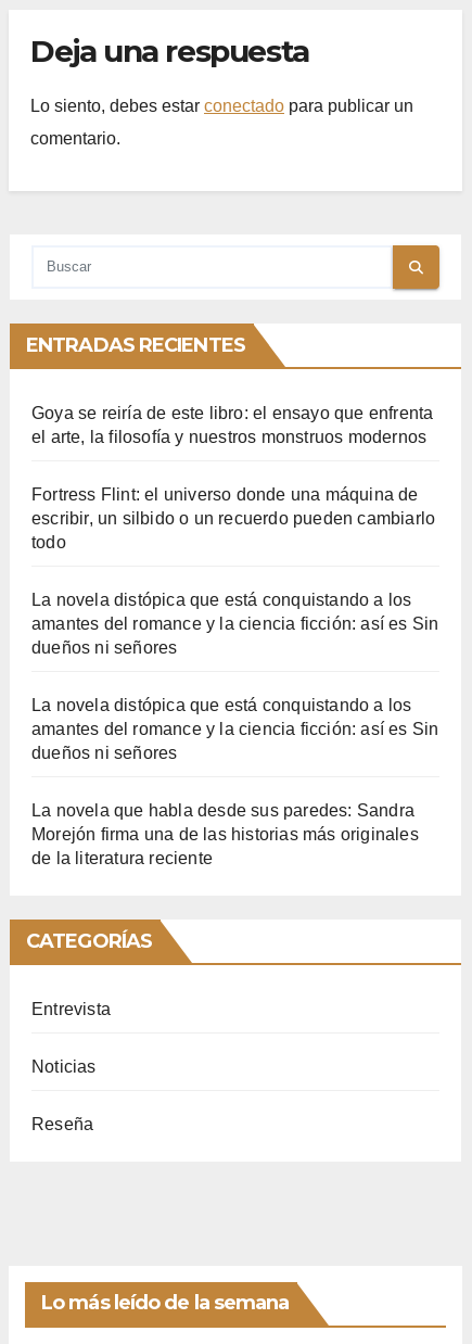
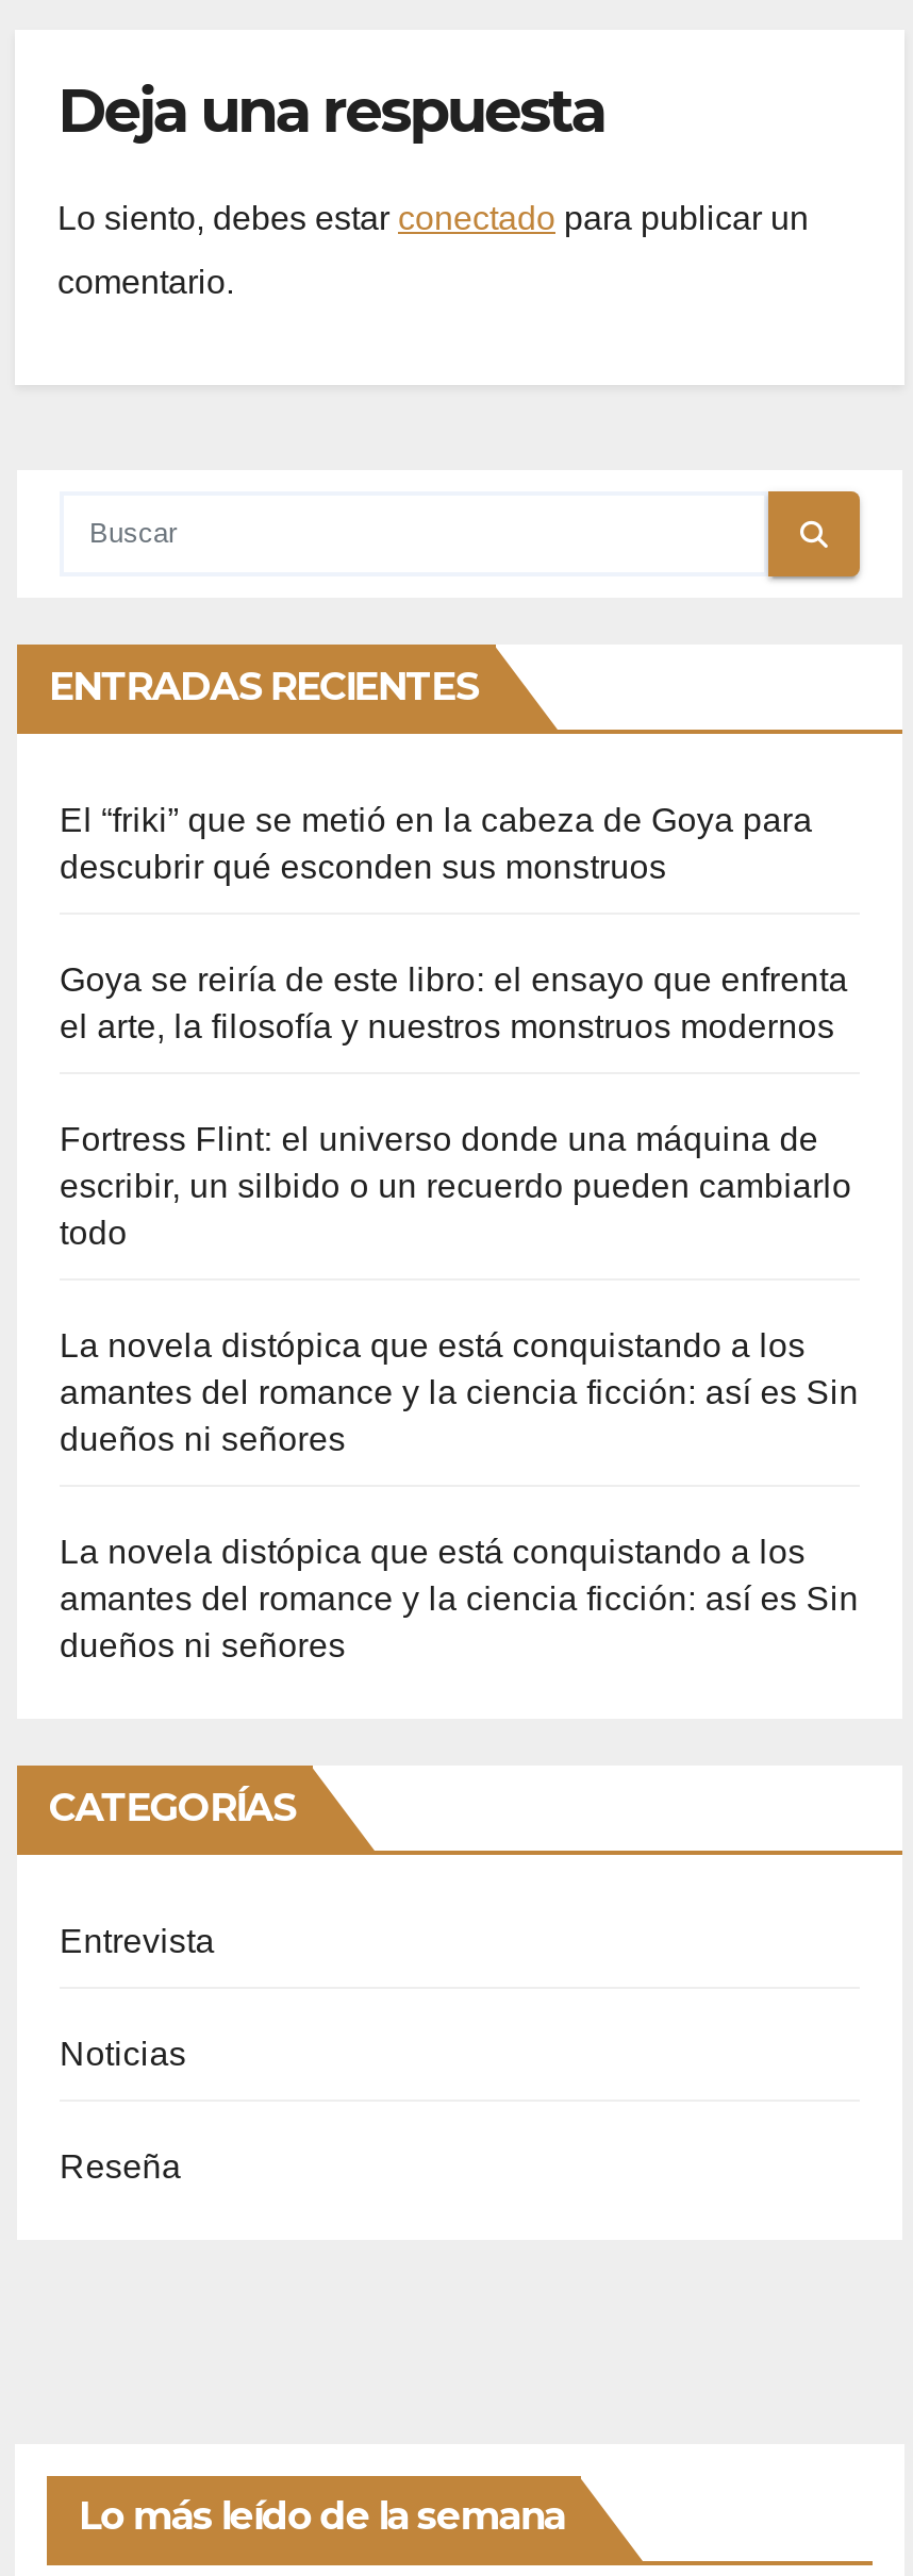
none -> [60,802,813,885] El “friki” que se metió en la cabeza de Goya para | descubrir qué esconden sus monstruos
moved [31,404,439,762] -> [60,962,859,1664]: Goya se reiría de este libro: el ensayo que enfrenta | el arte, la filosofía y nuestros monstruos modernos | Fortress Flint: el universo donde una máquina de | ... | amantes del romance y la ciencia ficción: así es Sin | dueños ni señores
[31,801,419,868] La novela que habla desde sus paredes: Sandra | Morejón firma una de las historias más originales | de la literatura reciente -> none

